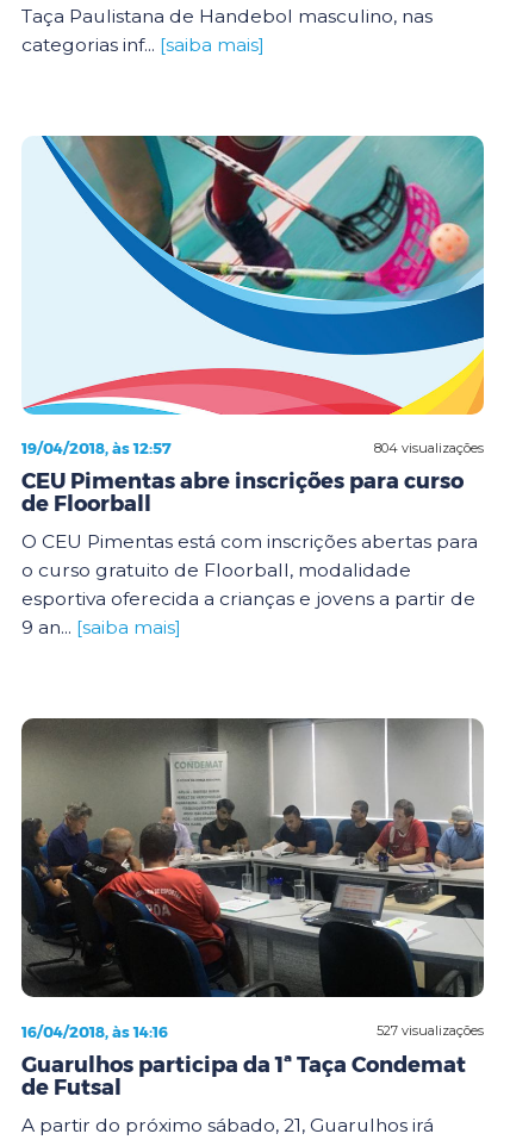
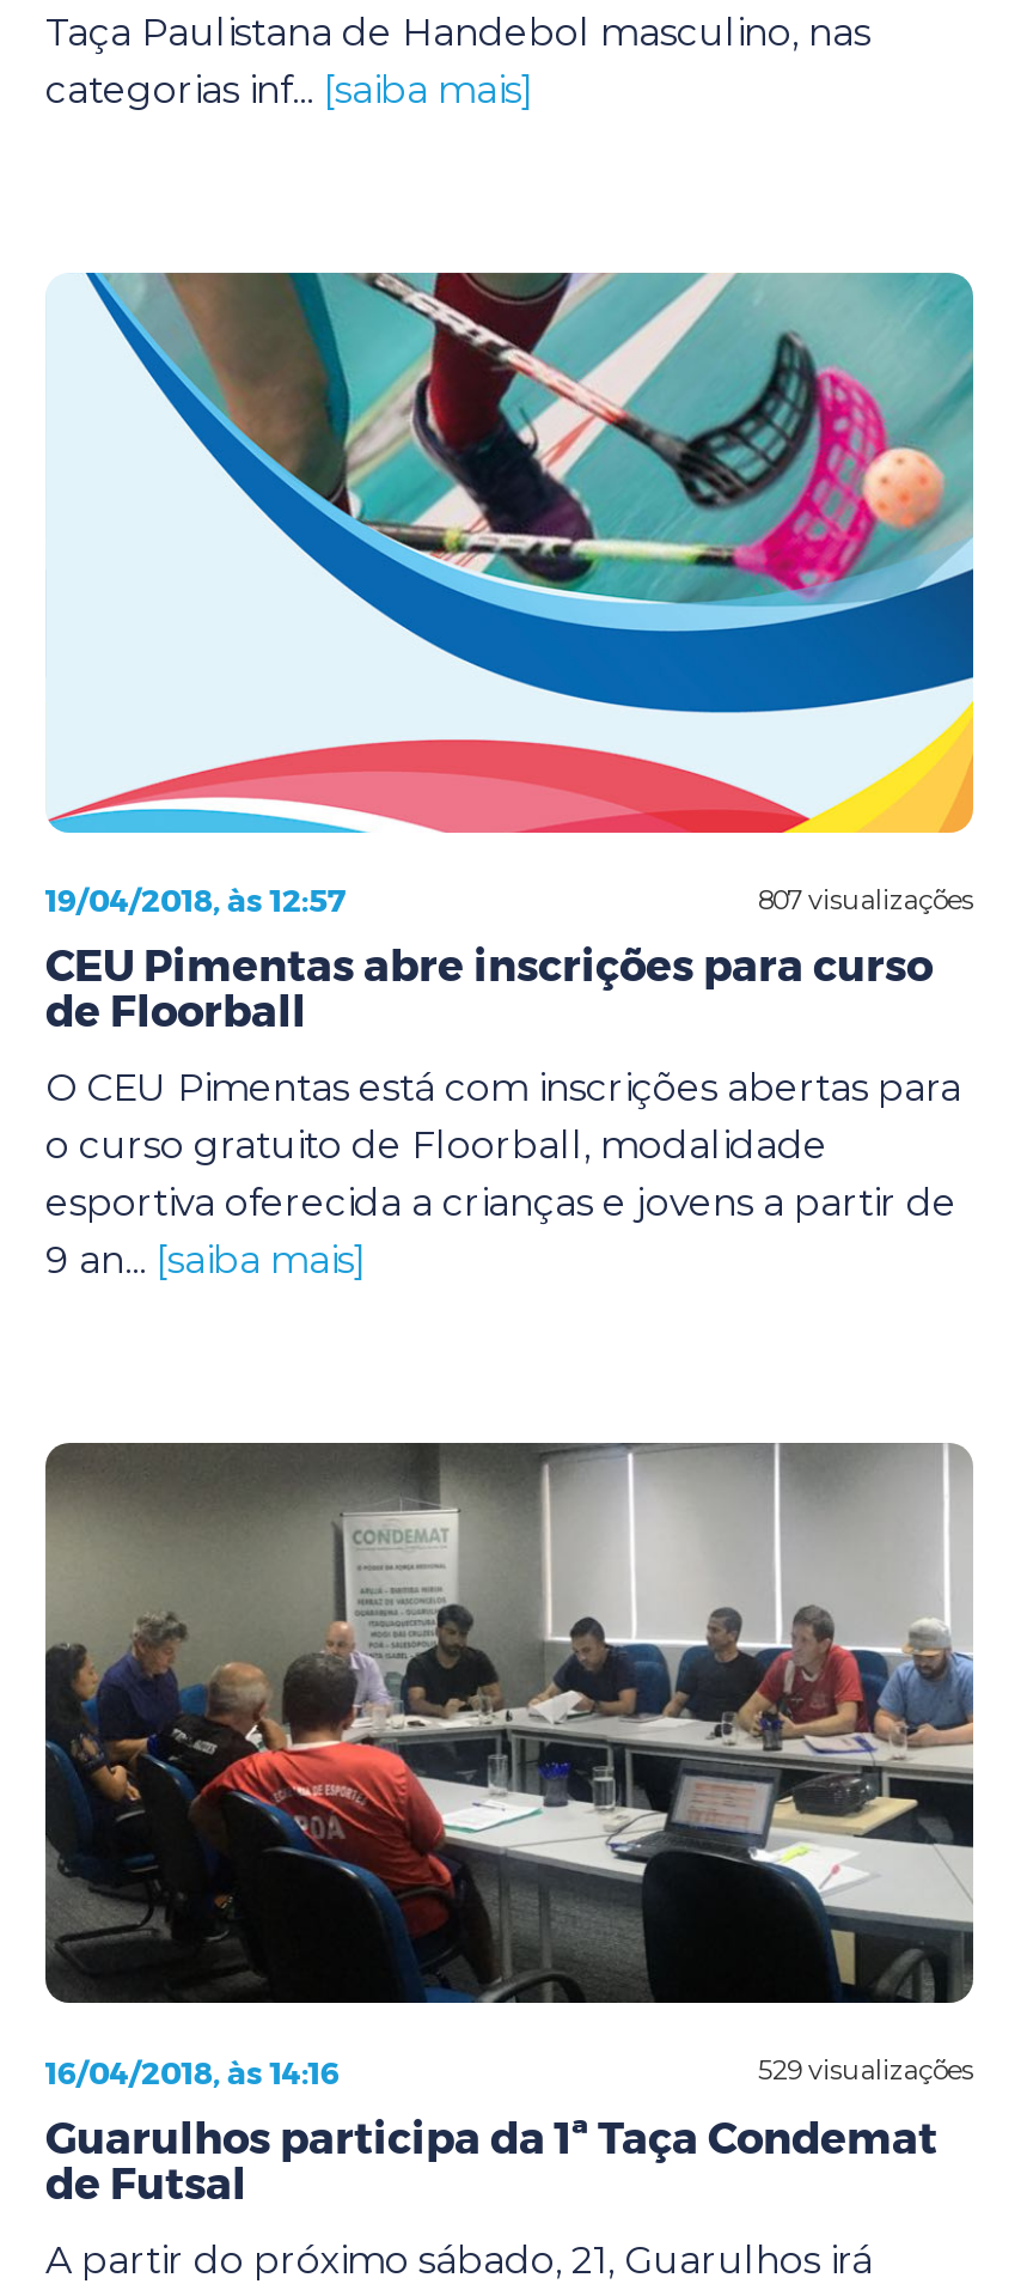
[374,439,484,456] 804 visualizações -> [758,882,973,915] 807 visualizações
[377,1022,484,1039] 527 visualizações -> [758,2053,973,2087] 529 visualizações

